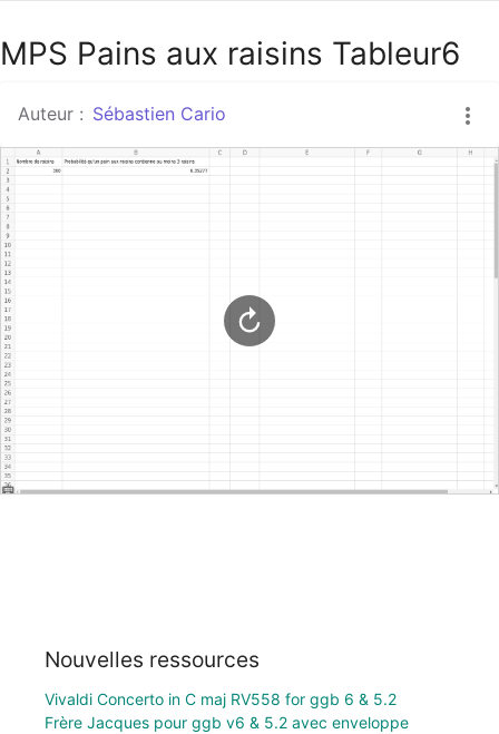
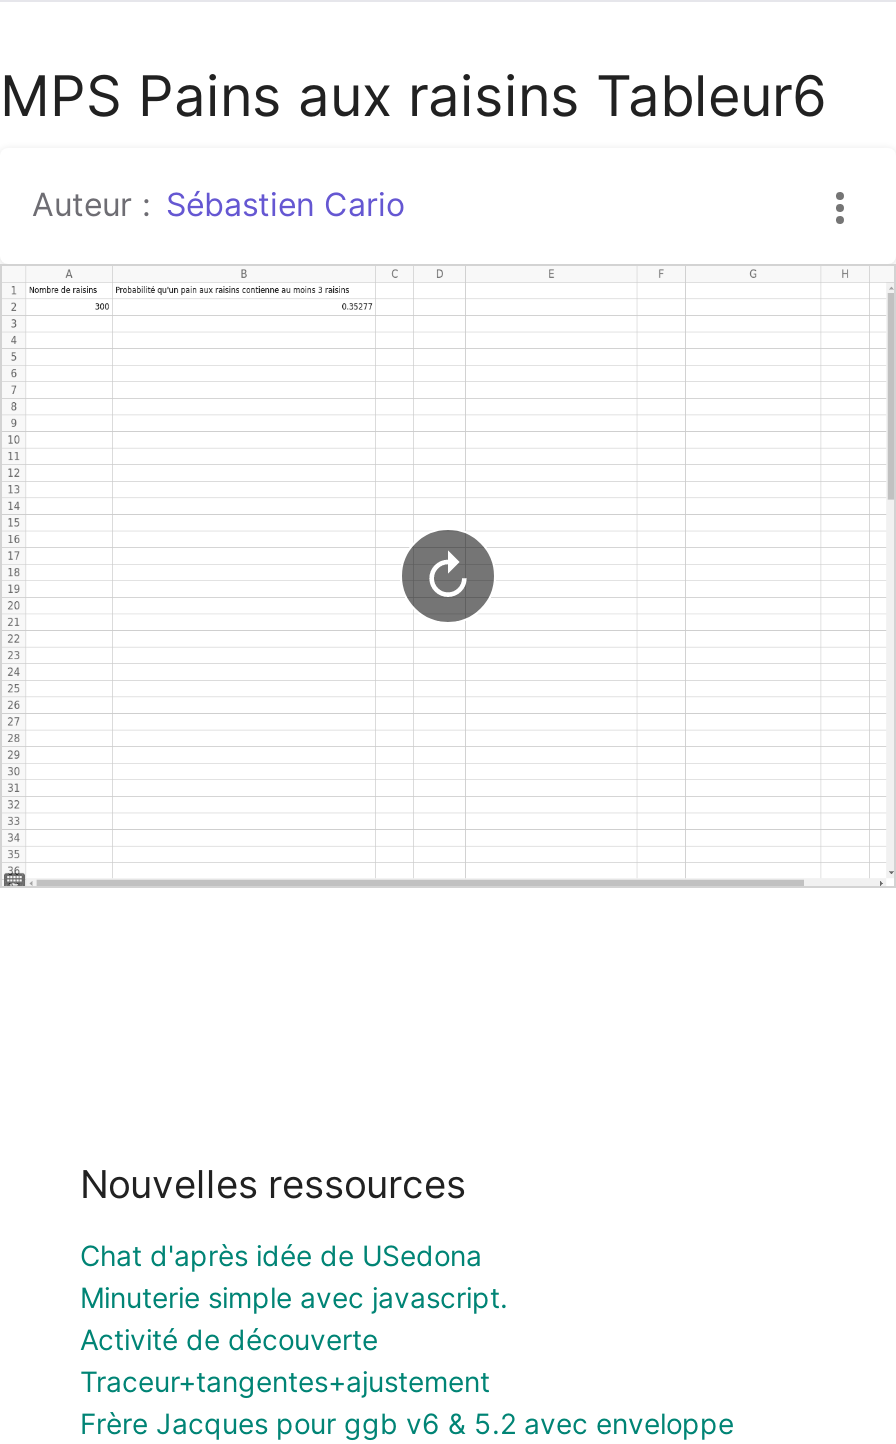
[45,689,397,708] Vivaldi Concerto in C maj RV558 for ggb 6 & 5.2 -> [80,1238,508,1398] Chat d'après idée de USedona | Minuterie simple avec javascript. | Activité de découverte | Traceur+tangentes+ajustement

